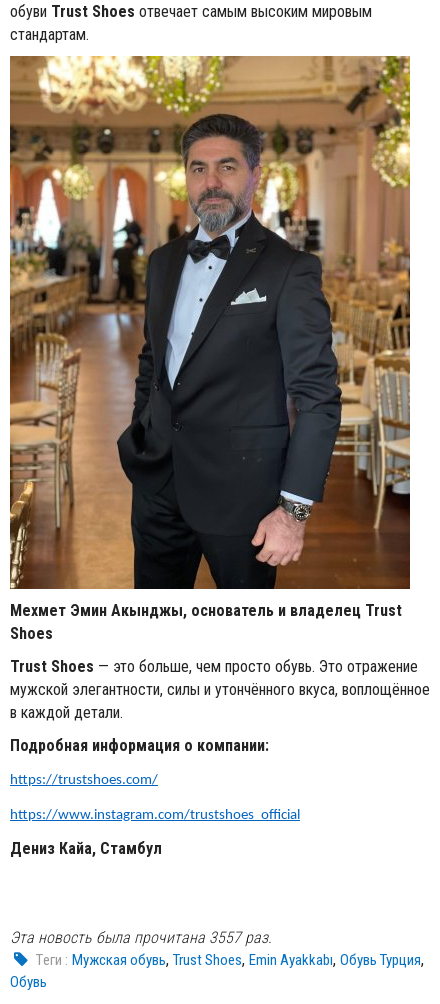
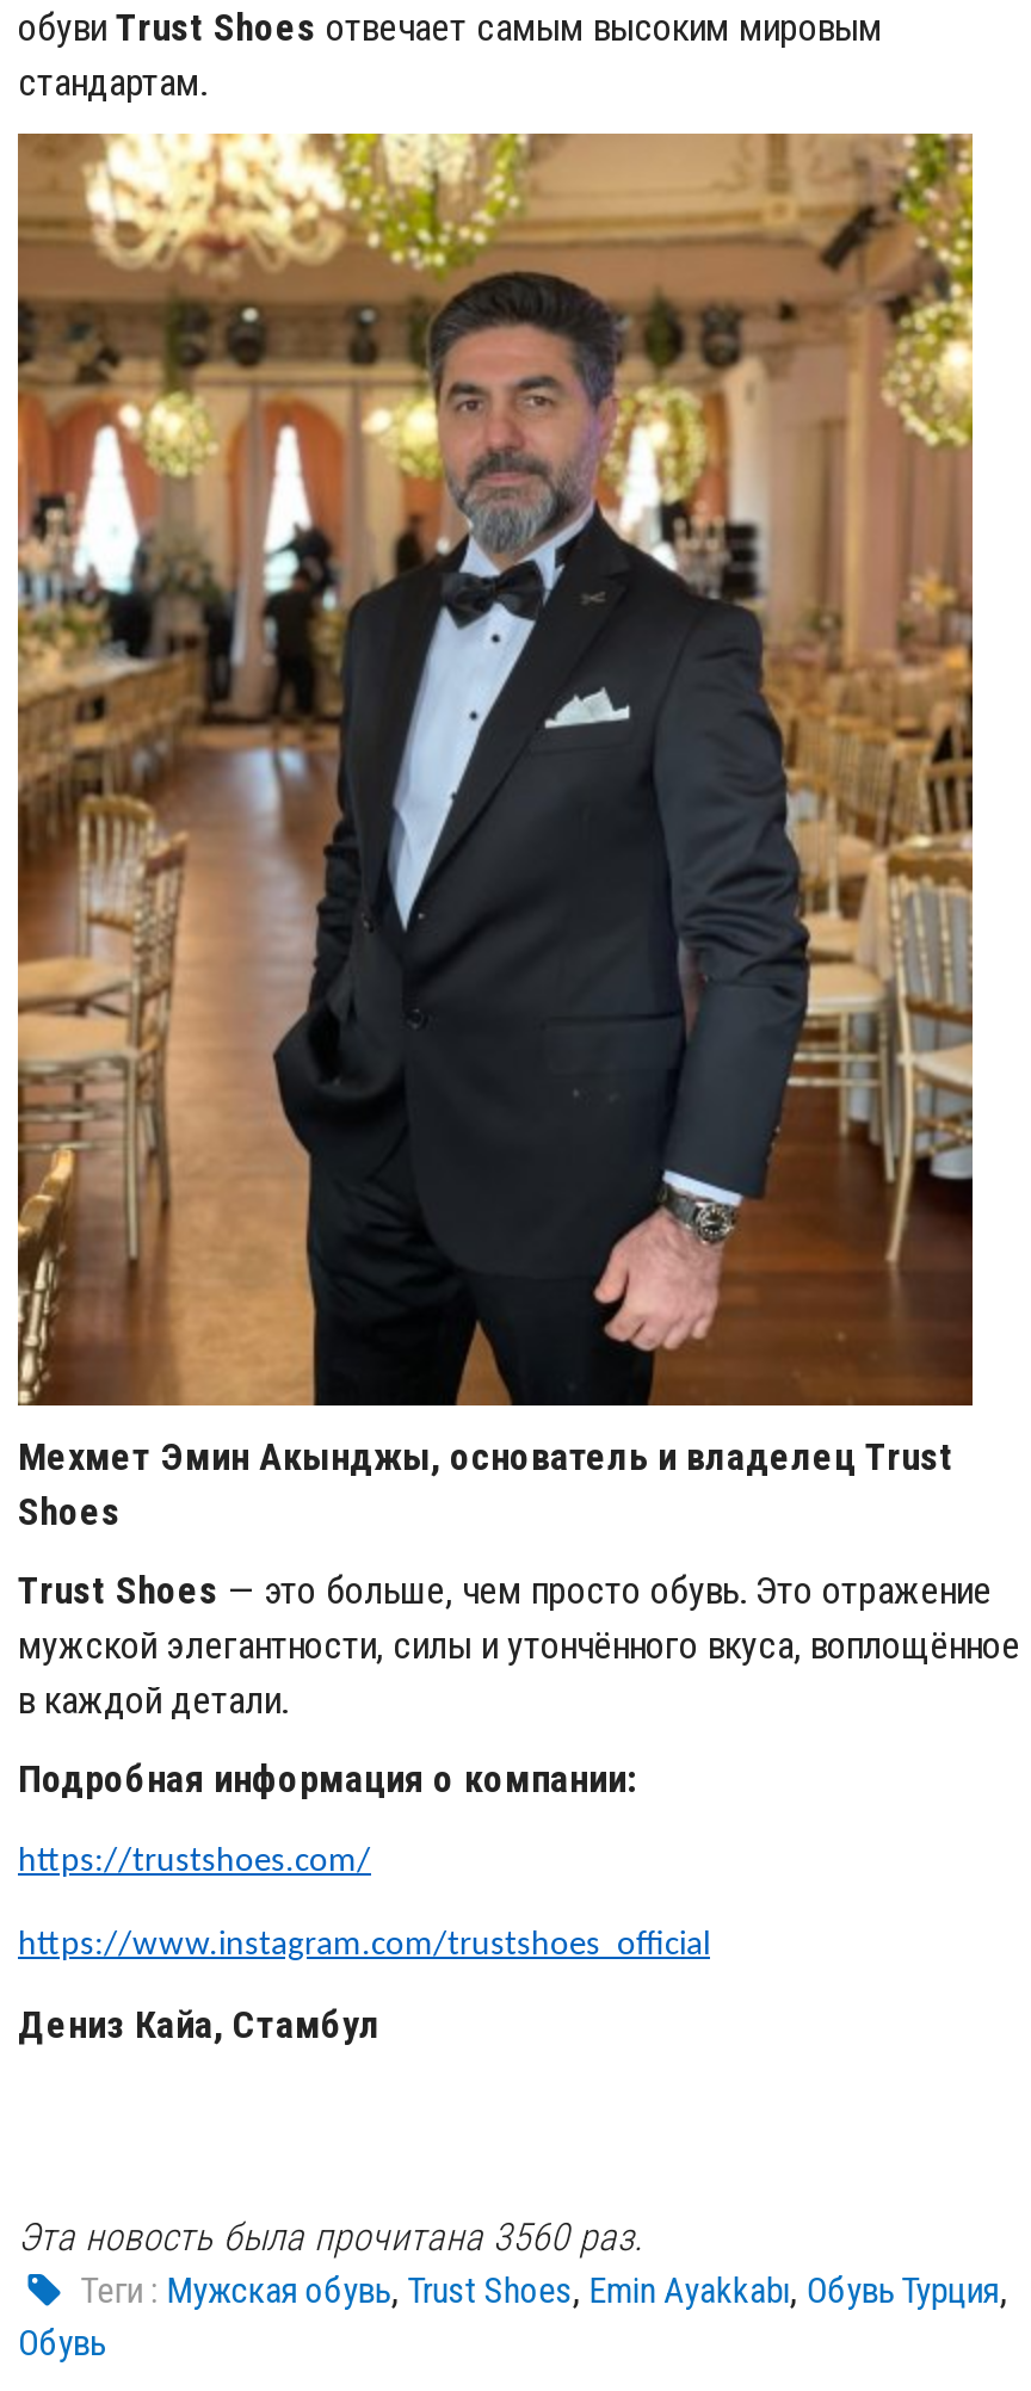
[10,928,272,947] Эта новость была прочитана 3557 раз. -> [18,2214,643,2259] Эта новость была прочитана 3560 раз.

